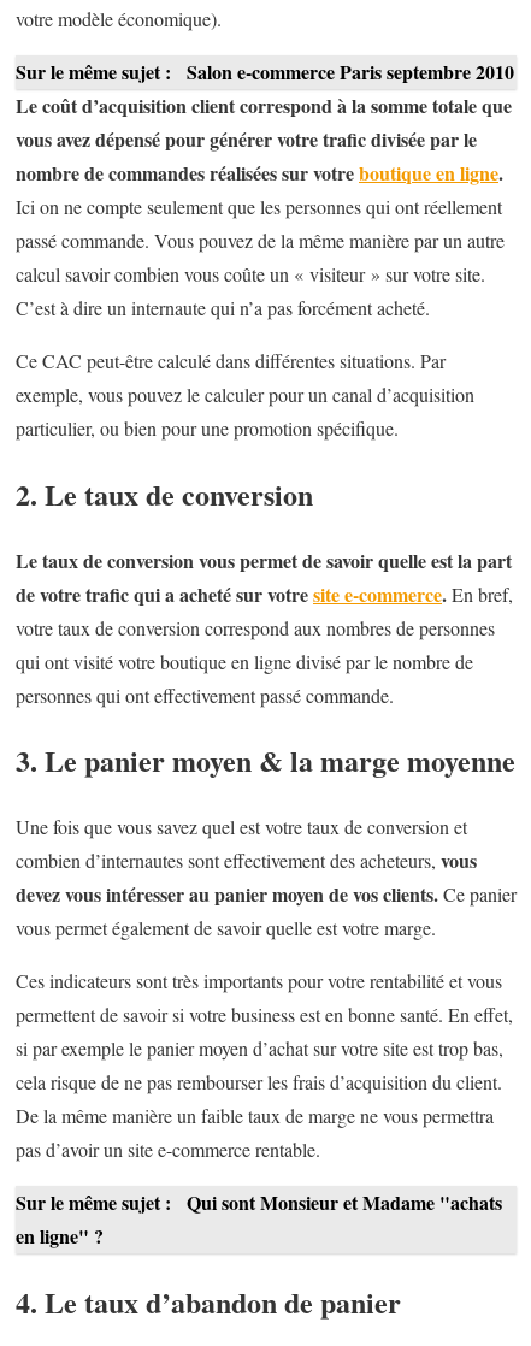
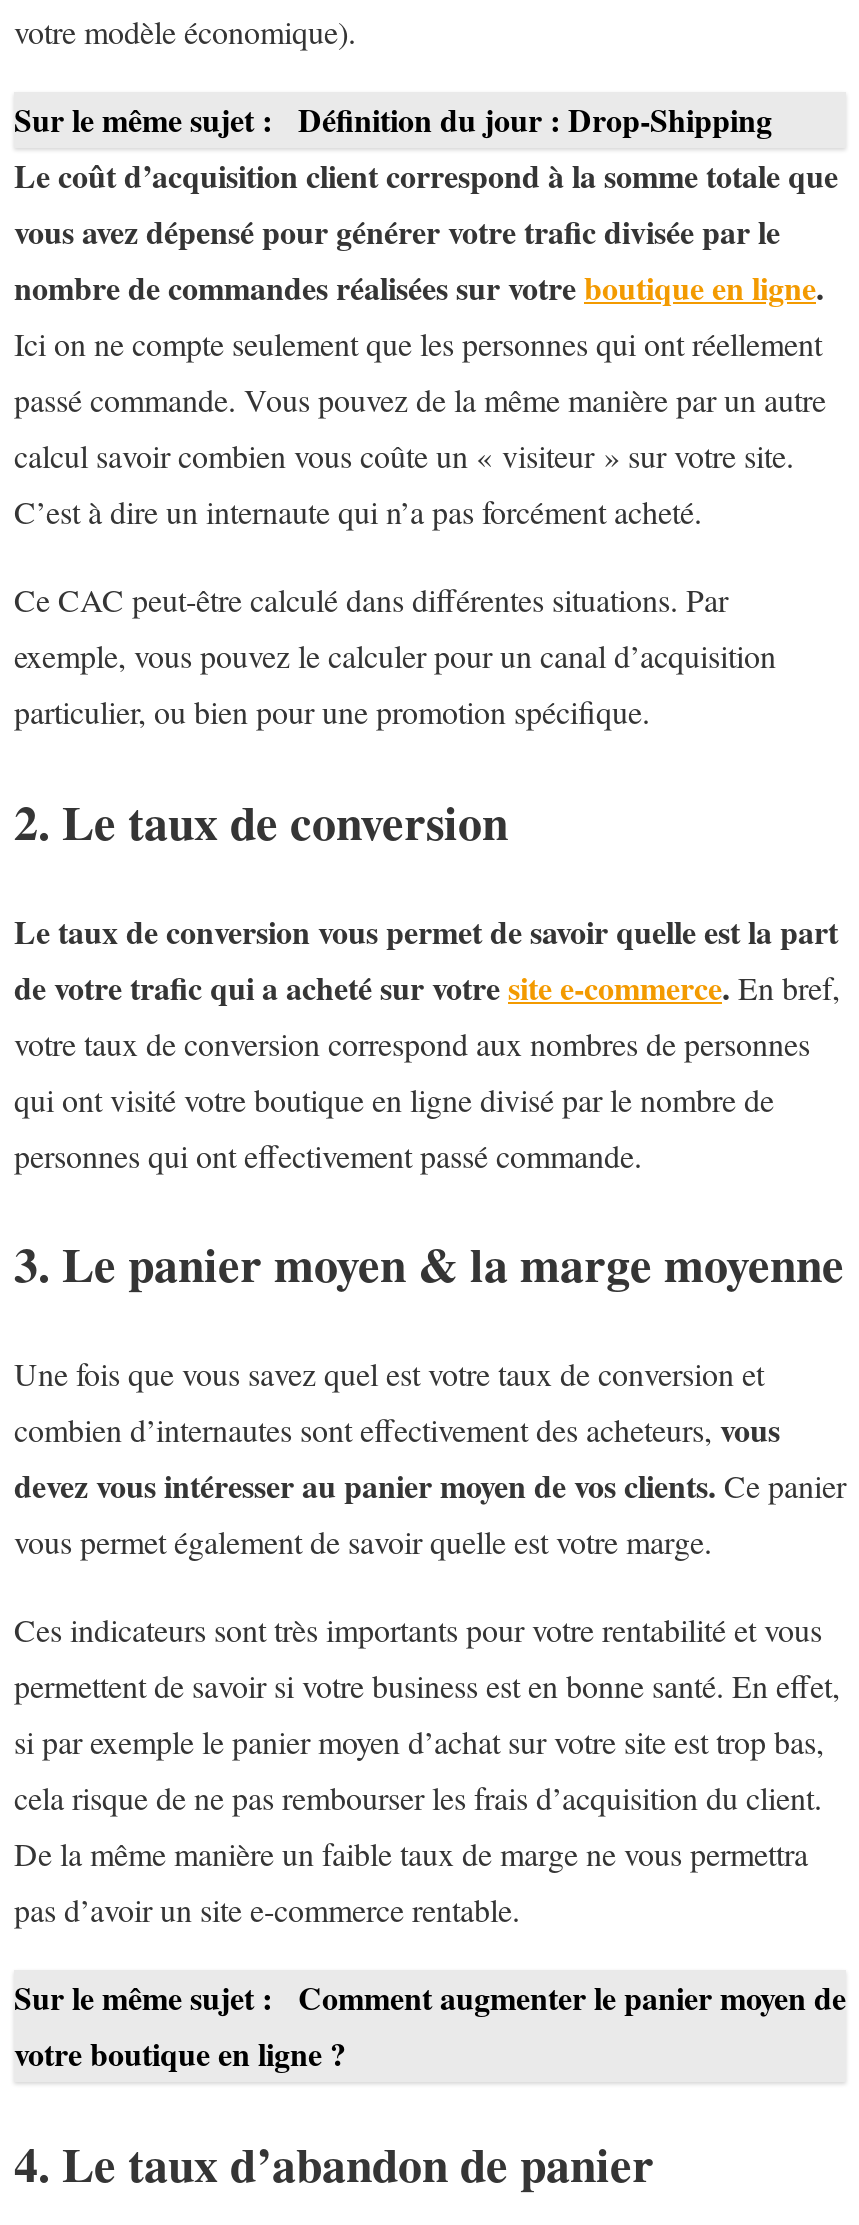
[16,57,514,85] Sur le même sujet : Salon e-commerce Paris septembre 2010 -> [14,95,772,141] Sur le même sujet : Définition du jour : Drop-Shipping
[16,1189,502,1250] Sur le même sujet : Qui sont Monsieur et Madame "achats | en ligne" ? -> [14,1975,846,2077] Sur le même sujet : Comment augmenter le panier moyen de | votre boutique en ligne ?

